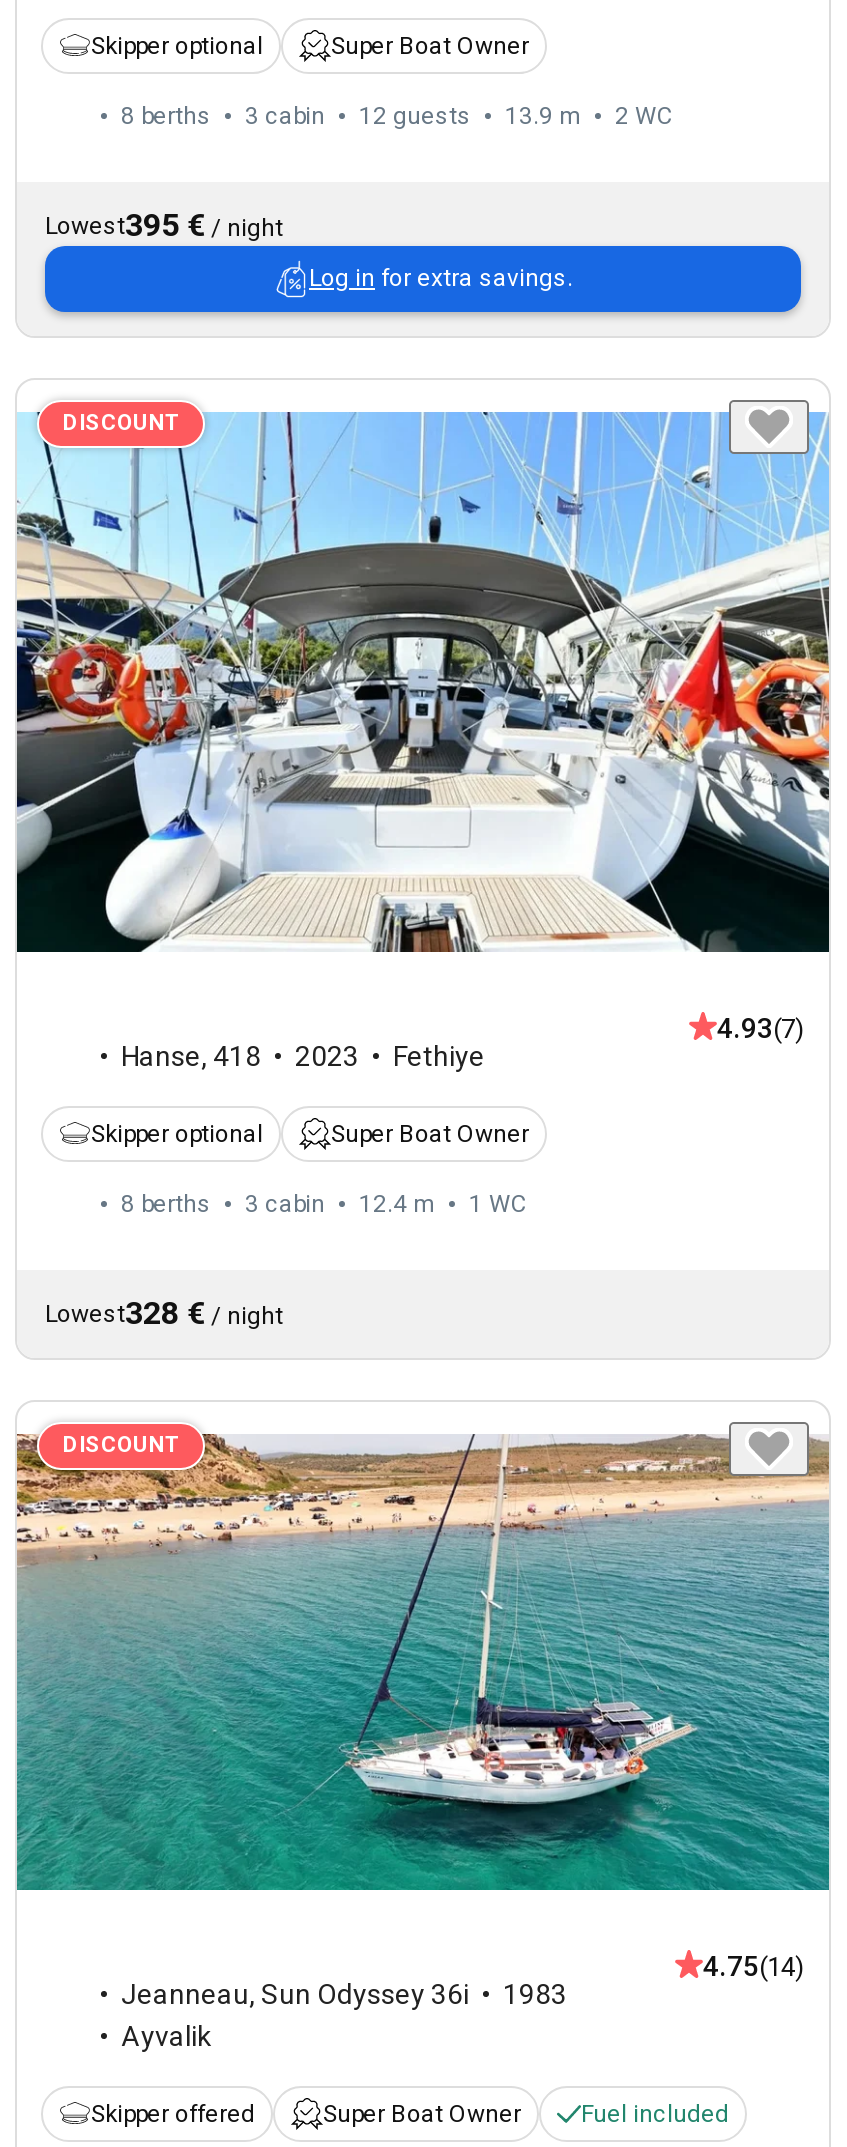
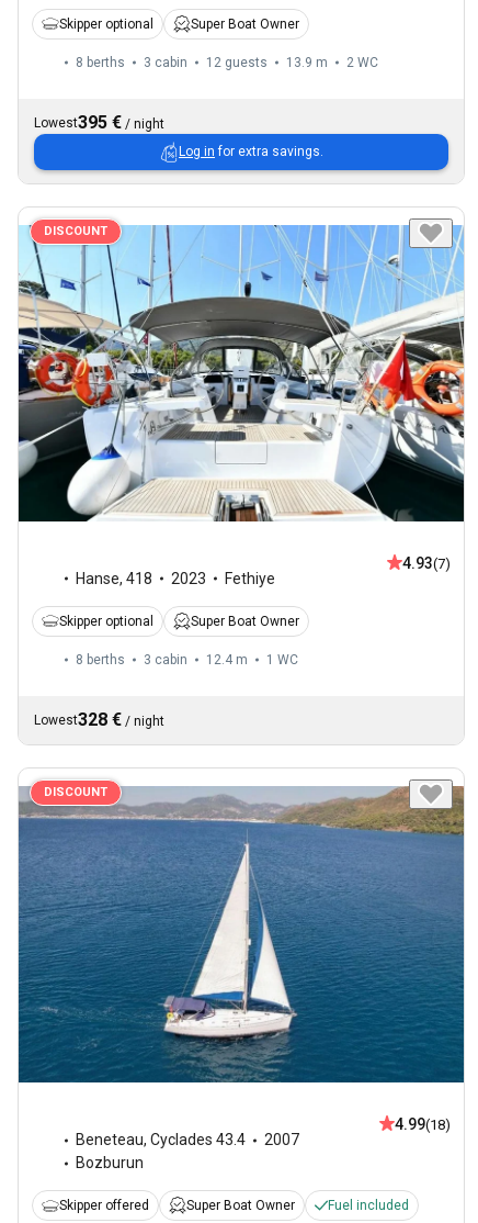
[15,1434,829,1982] [image] | 4.75(14) -> [18,785,465,1134] [image] | 4.99(18)
[121,1978,567,2052] Jeanneau, Sun Odyssey 36i | 1983 | Ayvalik -> [76,1131,299,1172] Beneteau, Cyclades 43.4 | 2007 | Bozburun

